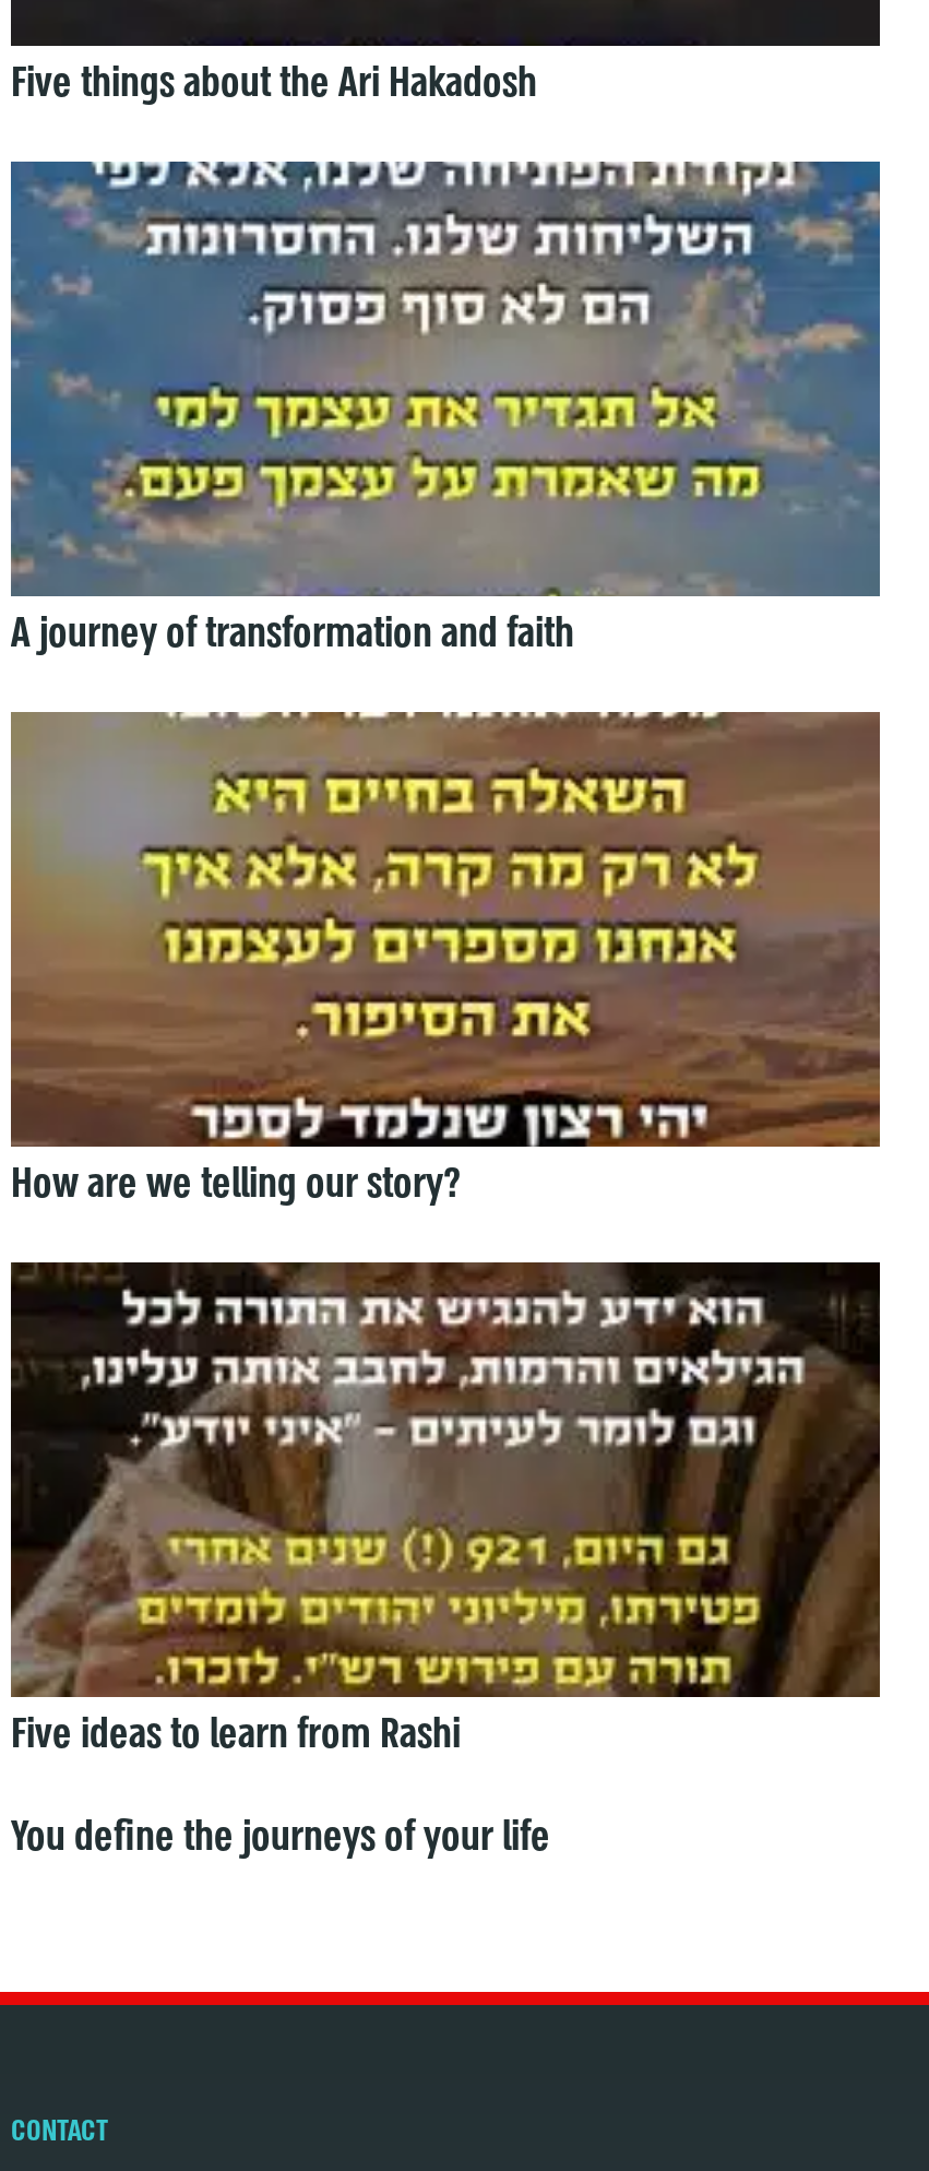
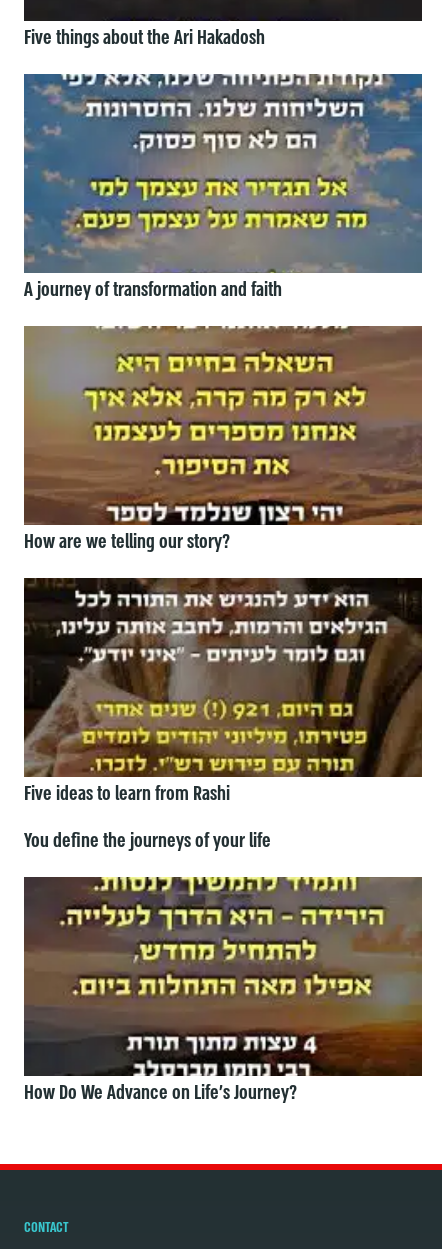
none -> [23,876,423,1106] [image] | How Do We Advance on Life's Journey?

